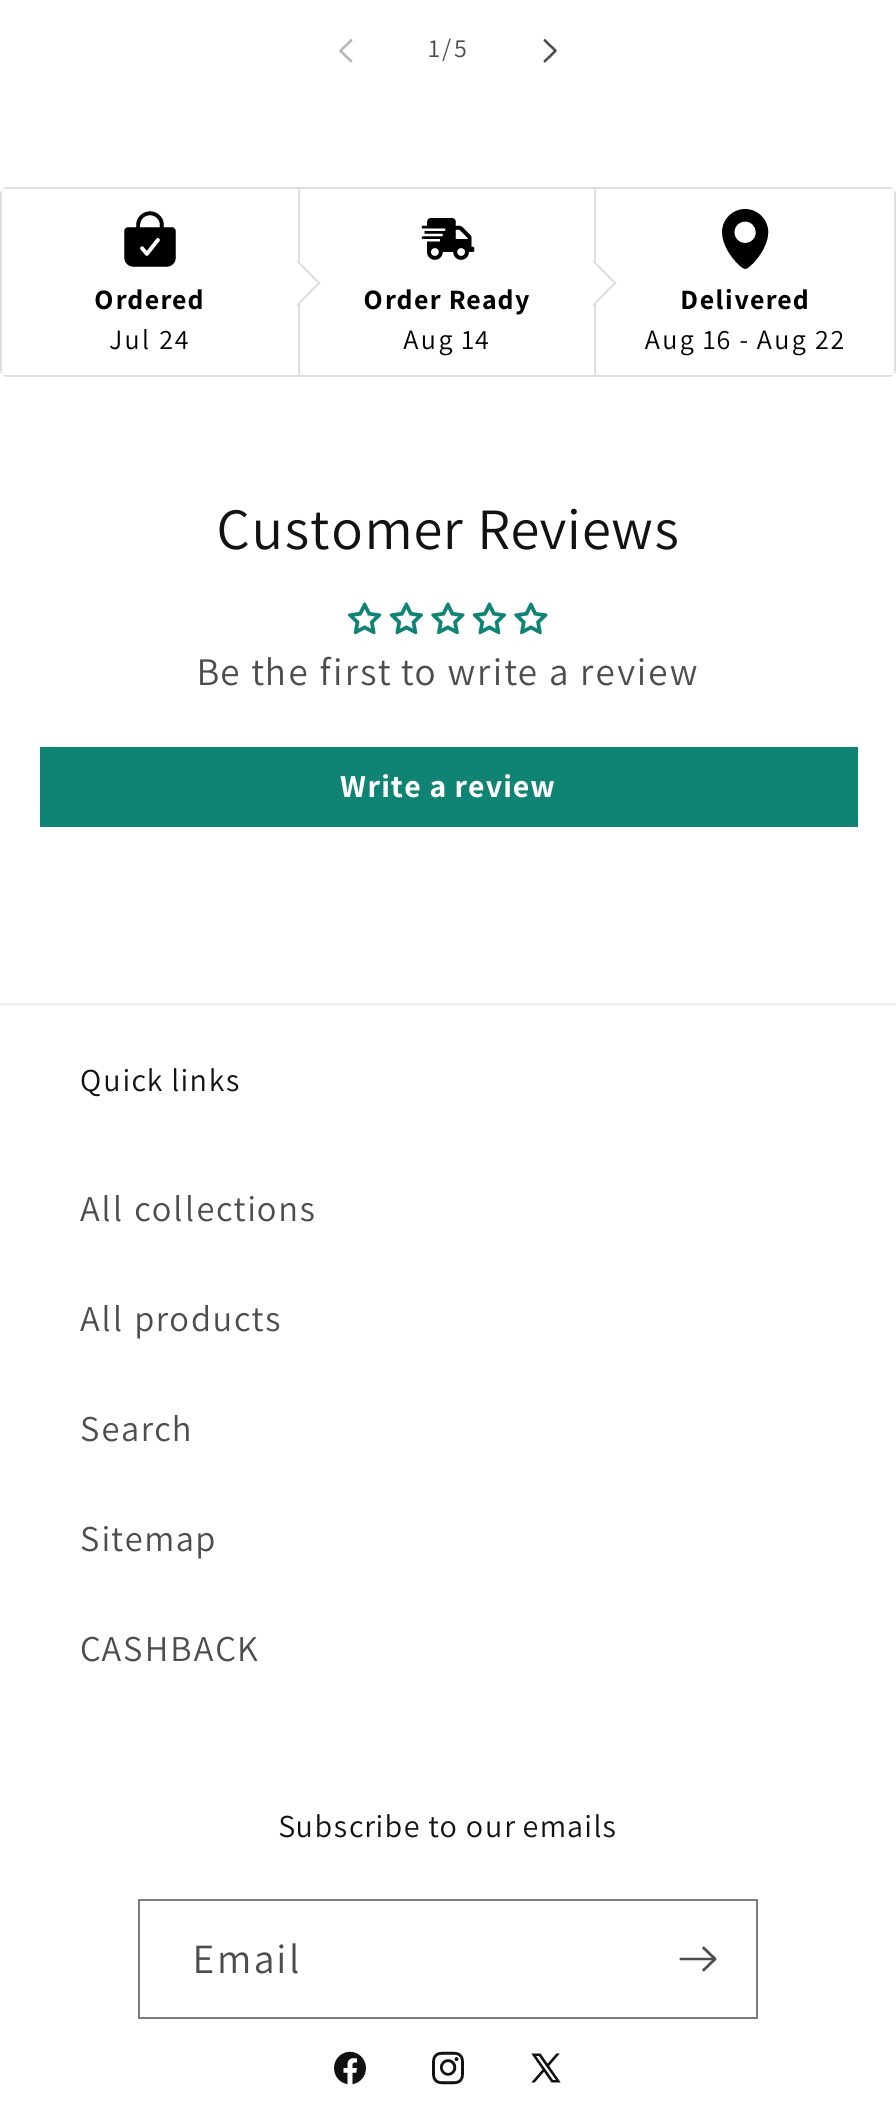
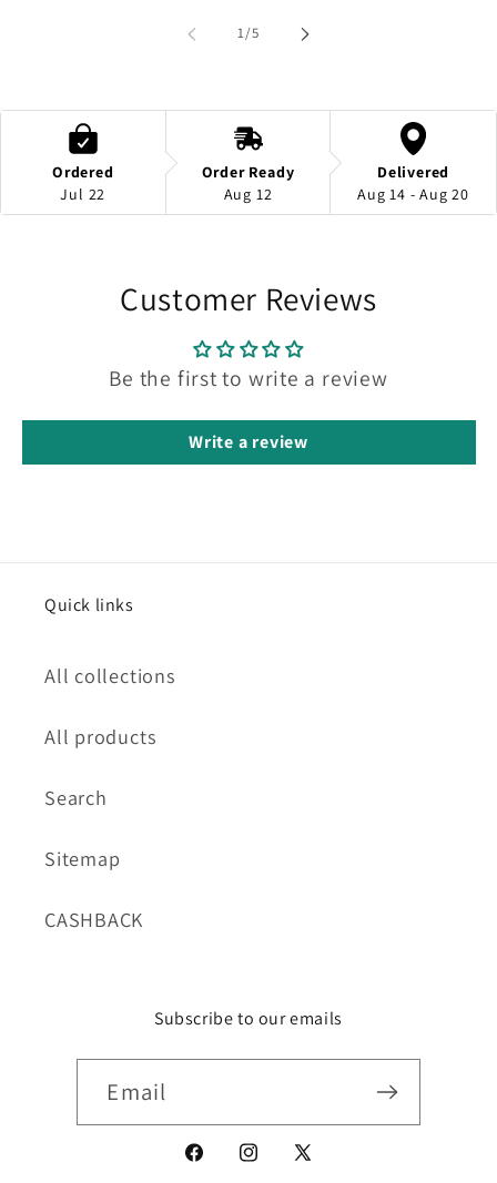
[109,322,190,358] Jul 24 -> [60,185,106,205] Jul 22
[403,322,491,358] Aug 14 -> [224,185,272,205] Aug 12
[645,322,846,358] Aug 16 - Aug 22 -> [358,185,469,205] Aug 14 - Aug 20

